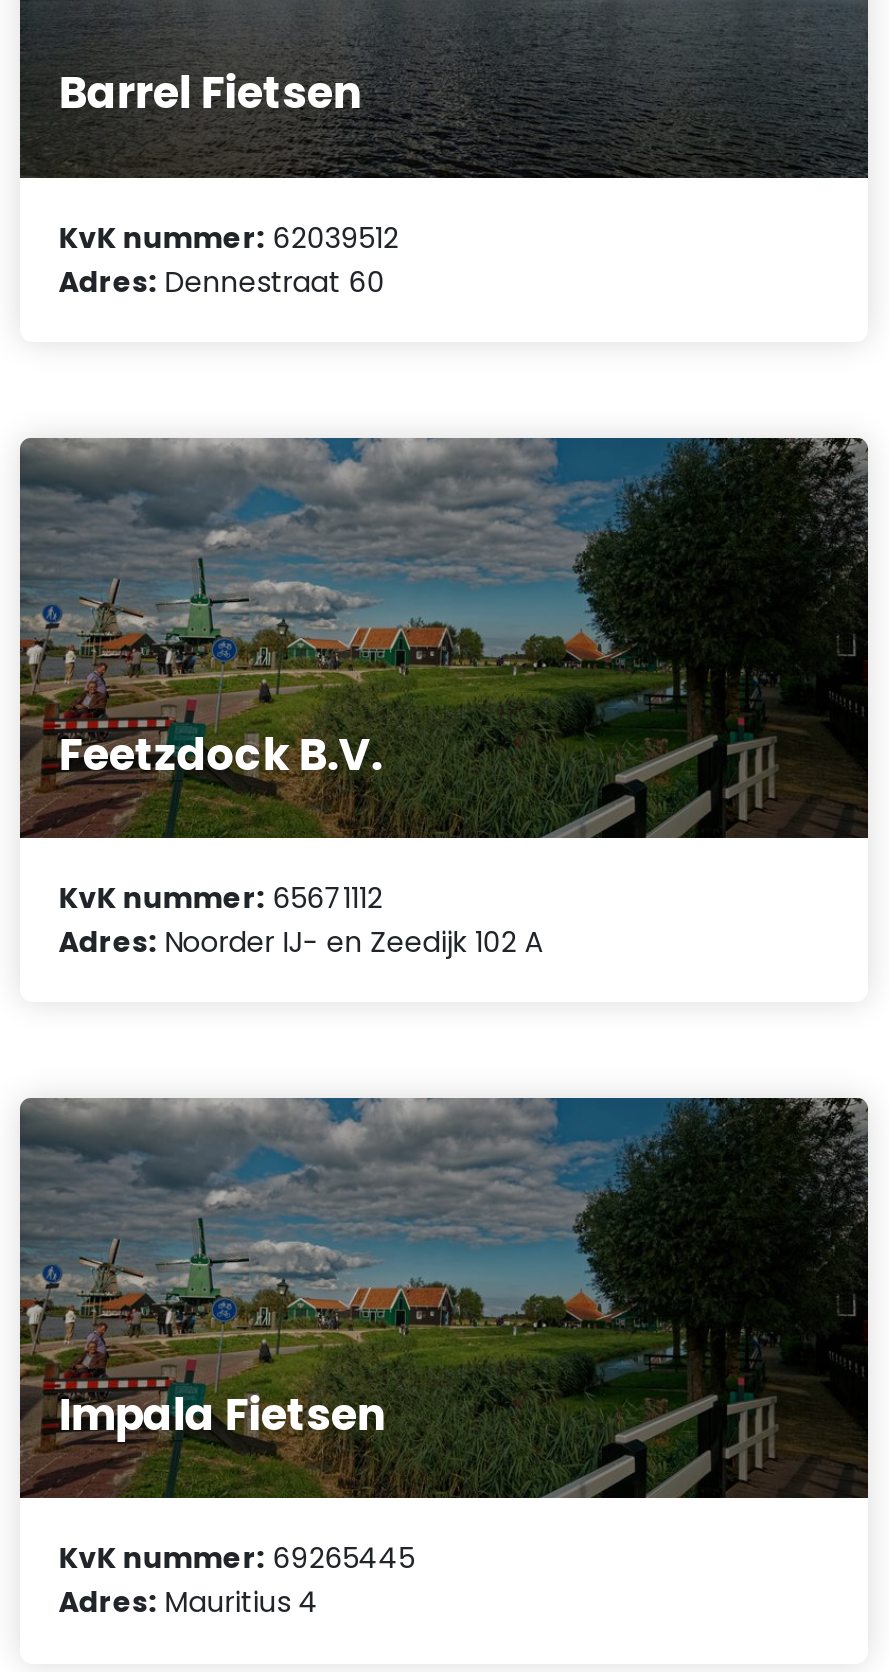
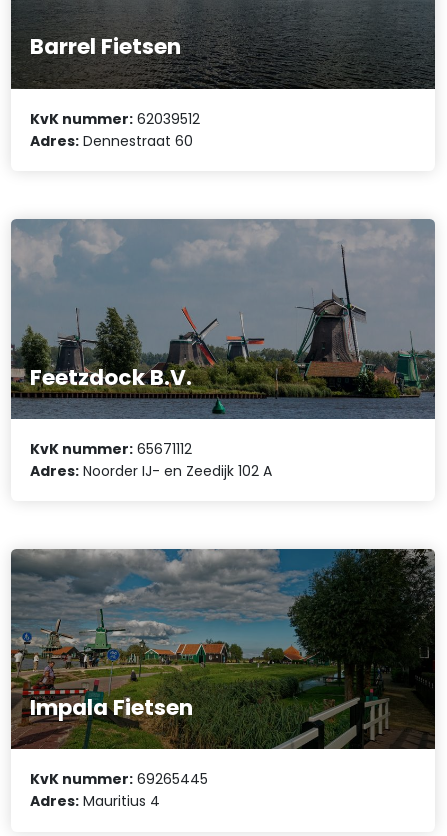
[18,438,868,840] [image] -> [11,219,435,420] [image]

